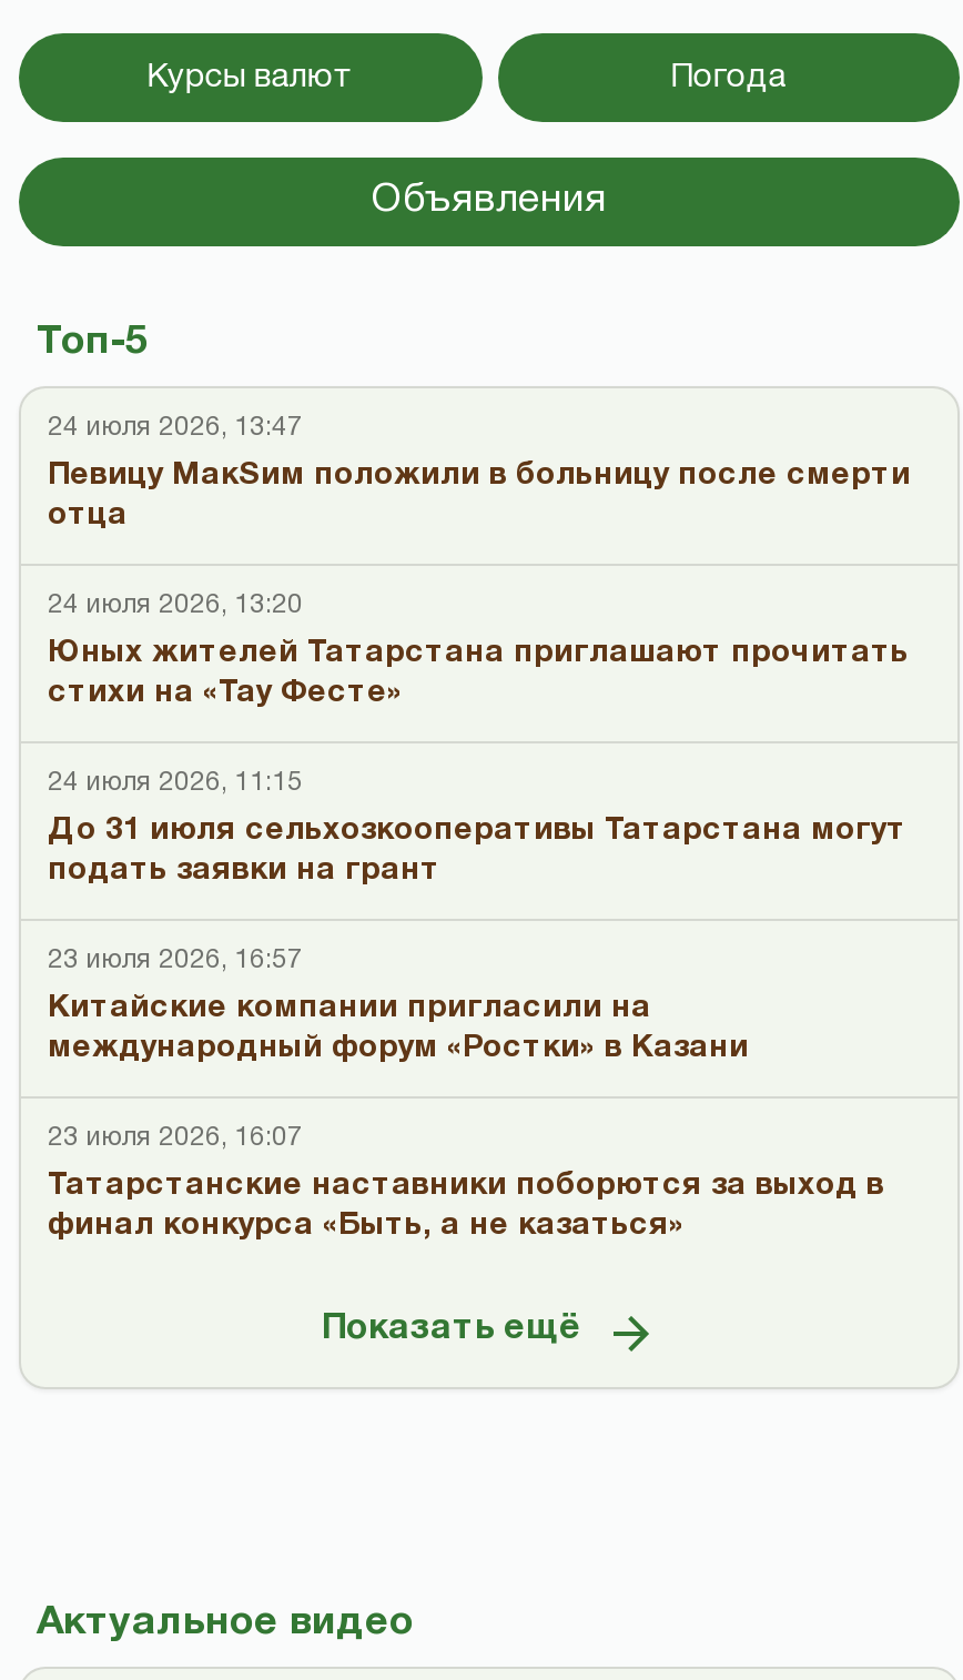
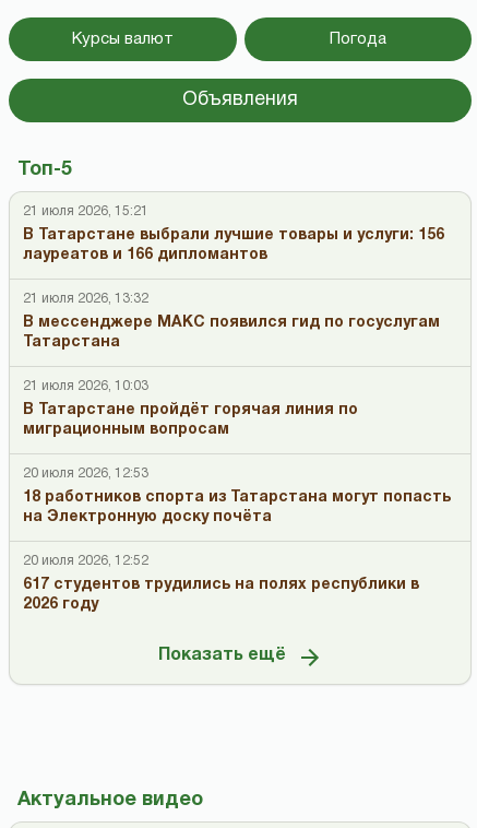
[48,415,303,439] 24 июля 2026, 13:47 -> [23,205,148,217] 21 июля 2026, 15:21
[48,461,911,530] Певицу МакSим положили в больницу после смерти | отца -> [23,228,444,262] В Татарстане выбрали лучшие товары и услуги: 156 | лауреатов и 166 дипломантов
[48,592,303,617] 24 июля 2026, 13:20 -> [23,293,148,305] 21 июля 2026, 13:32
[48,639,909,708] Юных жителей Татарстана приглашают прочитать | стихи на «Тау Фесте» -> [23,316,440,349] В мессенджере МАКС появился гид по госуслугам | Татарстана
[48,770,303,794] 24 июля 2026, 11:15 -> [23,380,148,392] 21 июля 2026, 10:03
[48,816,906,885] До 31 июля сельхозкооперативы Татарстана могут | подать заявки на грант -> [23,403,358,437] В Татарстане пройдёт горячая линия по | миграционным вопросам
[48,947,303,972] 23 июля 2026, 16:57 -> [23,467,148,479] 20 июля 2026, 12:53
[48,994,749,1063] Китайские компании пригласили на | международный форум «Ростки» в Казани -> [23,490,451,524] 18 работников спорта из Татарстана могут попасть | на Электронную доску почёта
[48,1125,303,1149] 23 июля 2026, 16:07 -> [23,555,148,567] 20 июля 2026, 12:52
[48,1172,884,1240] Татарстанские наставники поборются за выход в | финал конкурса «Быть, а не казаться» -> [23,578,419,612] 617 студентов трудились на полях республики в | 2026 году

